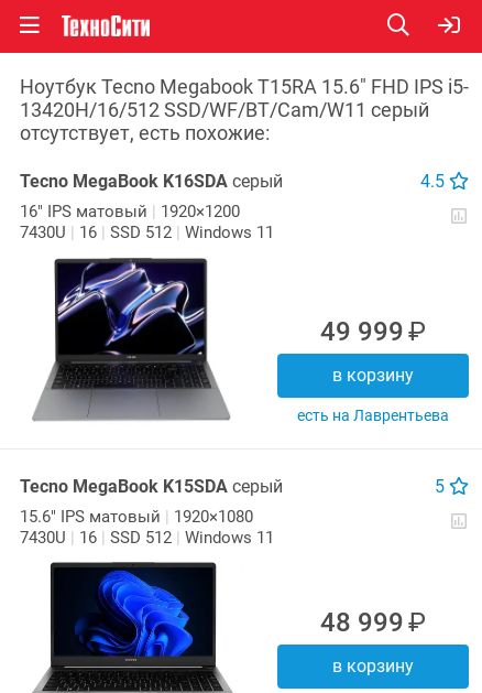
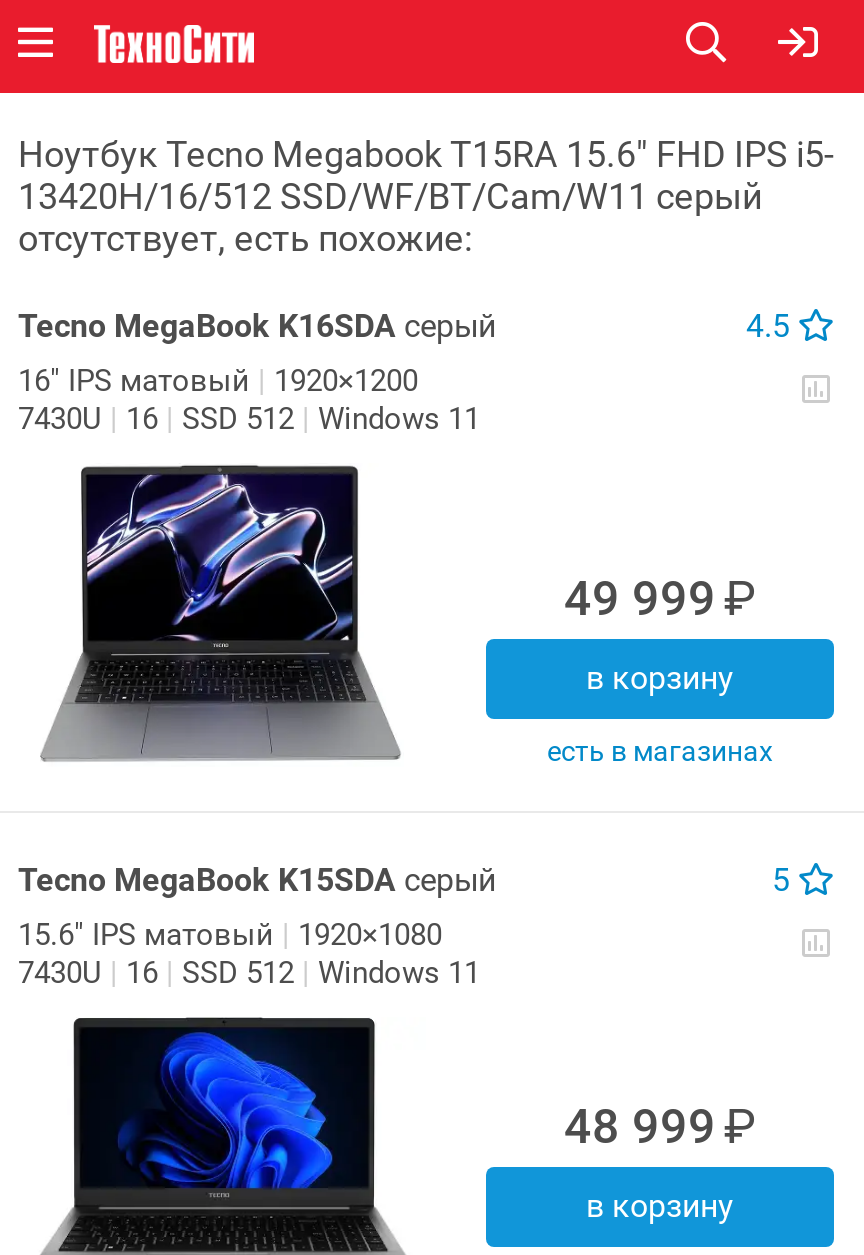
[305,407,449,424] Есть на Лаврентьева -> [561,735,773,767] Есть в магазинах

